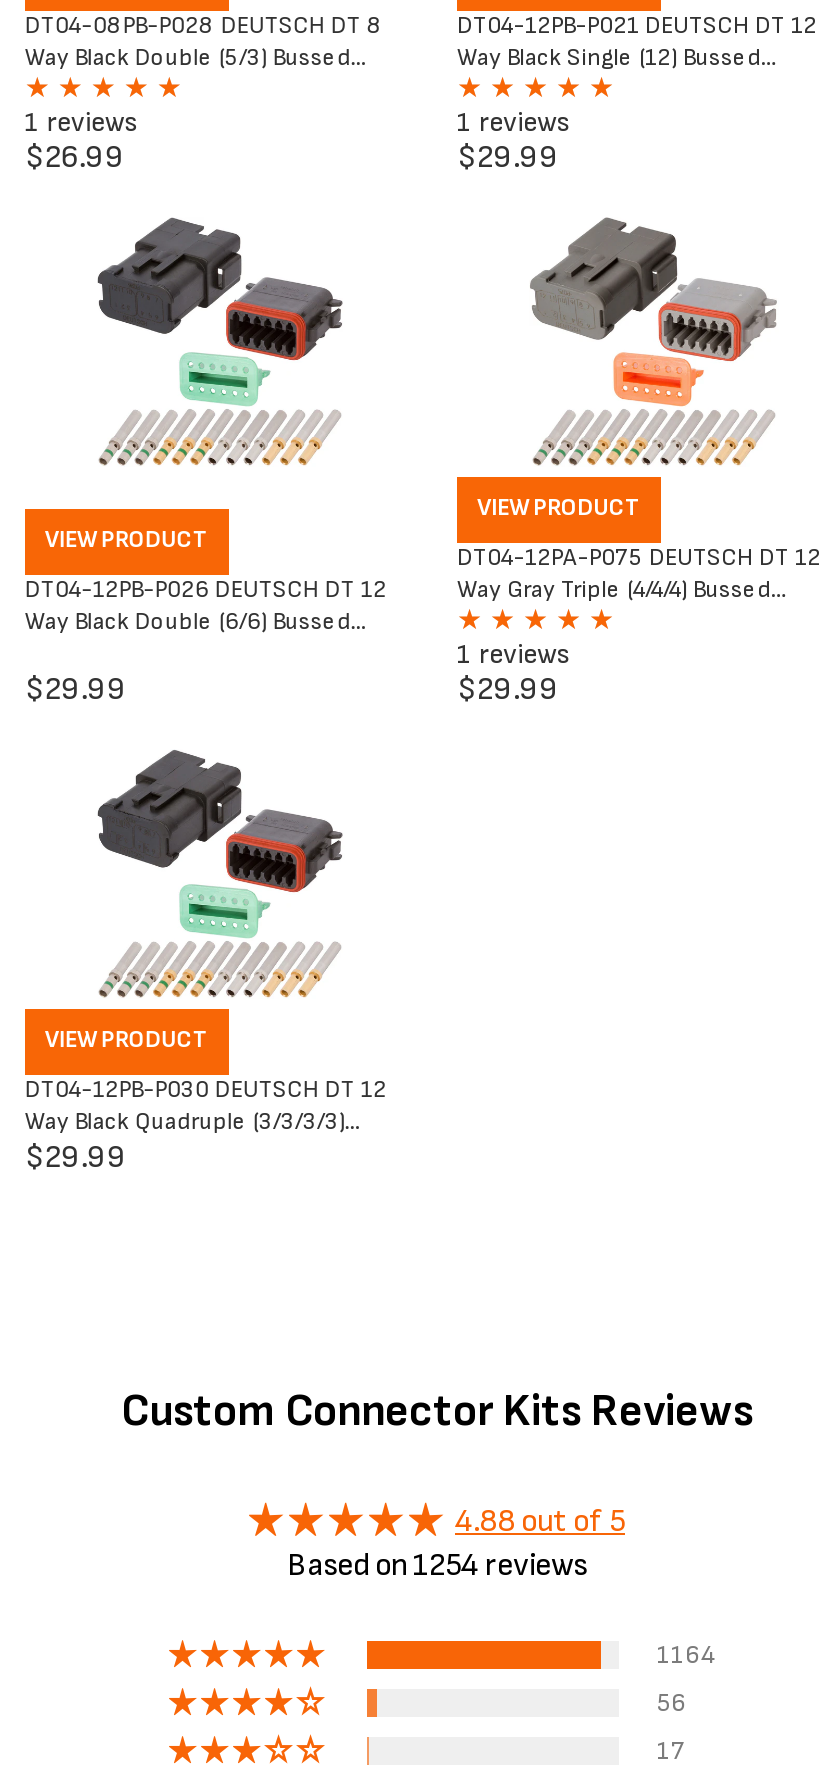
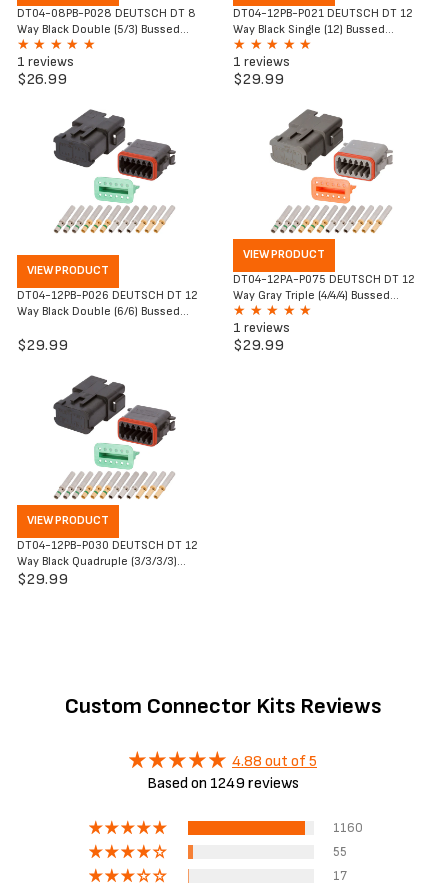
[287,1547,587,1585] Based on 1254 reviews -> [147,774,299,793] Based on 1249 reviews
[657,1638,715,1670] 1164 -> [333,820,363,836] 1160
[657,1686,687,1718] 56 -> [333,844,347,860] 55

